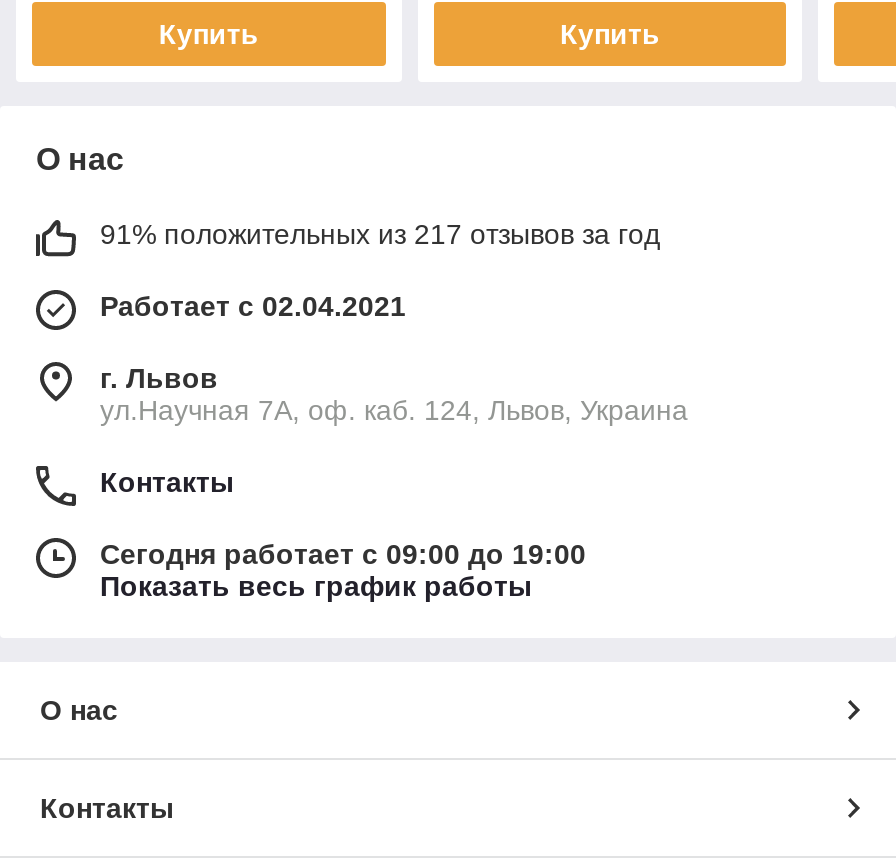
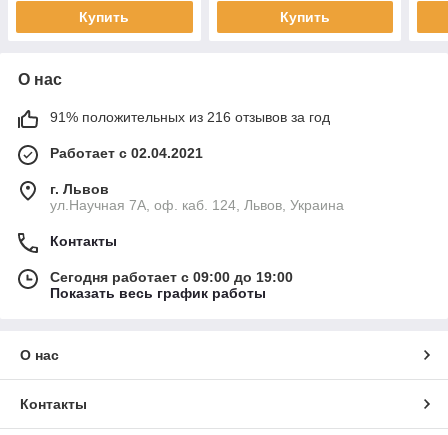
[100,218,660,250] 91% положительных из 217 отзывов за год -> [50,109,330,125] 91% положительных из 216 отзывов за год

